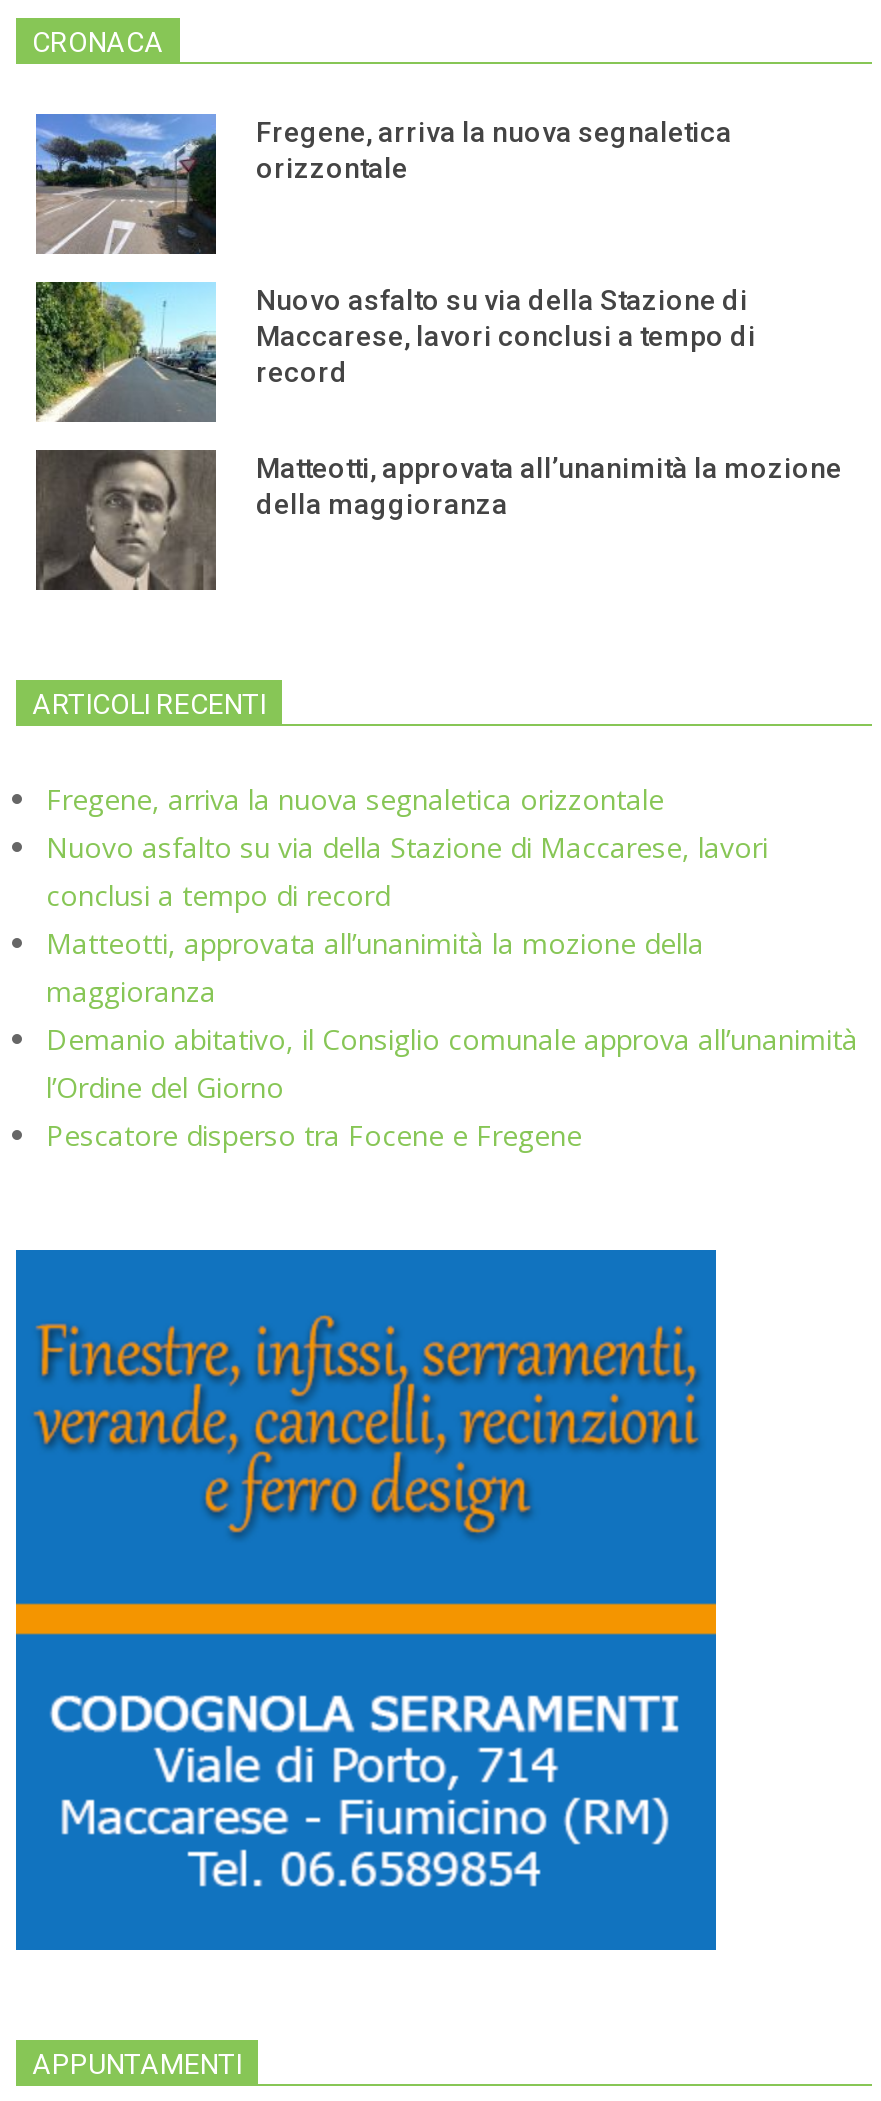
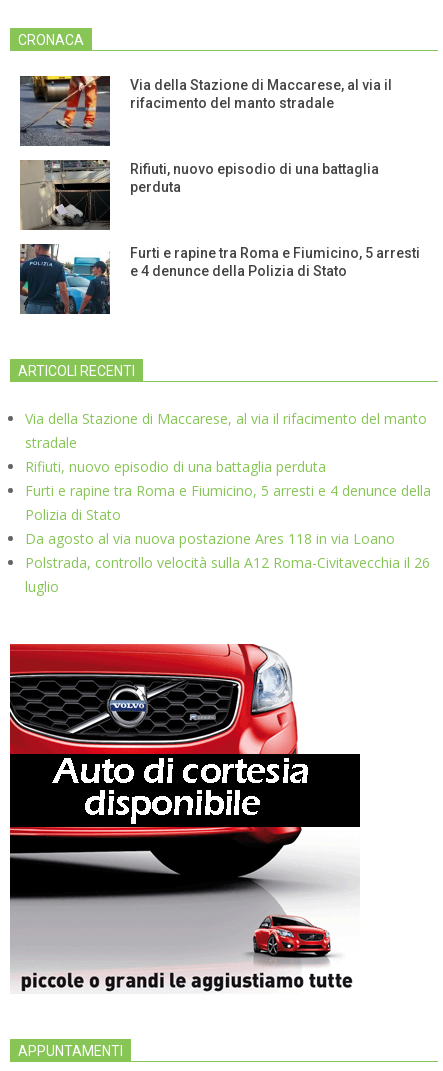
[34,112,732,254] [image] | Fregene, arriva la nuova segnaletica | orizzontale -> [19,75,392,146] [image] | Via della Stazione di Maccarese, al via il | rifacimento del manto stradale
[36,282,756,422] [image] | Nuovo asfalto su via della Stazione di | Maccarese, lavori conclusi a tempo di | record -> [20,159,379,231] [image] | Rifiuti, nuovo episodio di una battaglia | perduta
[36,448,842,592] [image] | Matteotti, approvata all’unanimità la mozione | della maggioranza -> [20,244,420,315] [image] | Furti e rapine tra Roma e Fiumicino, 5 arresti | e 4 denunce della Polizia di Stato
[46,779,858,1153] Fregene, arriva la nuova segnaletica orizzontale | Nuovo asfalto su via della Stazione di Maccarese, lavori | conclusi a tempo di record | Matteotti, approvata all’unanimità la mozione della | maggioranza | Demanio abitativo, il Consiglio comunale approva all’unanimità | l’Ordine del Giorno | Pescatore disperso tra Focene e Fregene -> [25,409,431,596] Via della Stazione di Maccarese, al via il rifacimento del manto | stradale | Rifiuti, nuovo episodio di una battaglia perduta | Furti e rapine tra Roma e Fiumicino, 5 arresti e 4 denunce della | Polizia di Stato | Da agosto al via nuova postazione Ares 118 in via Loano | Polstrada, controllo velocità sulla A12 Roma-Civitavecchia il 26 | luglio
[14,1248,718,1952] [image] -> [9,643,361,994] [image]

